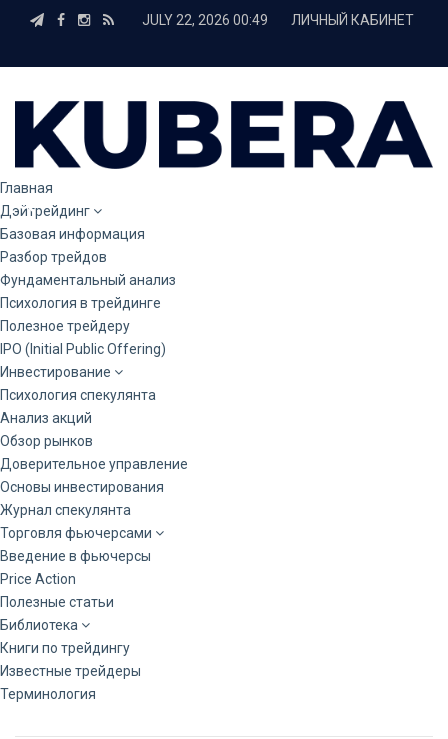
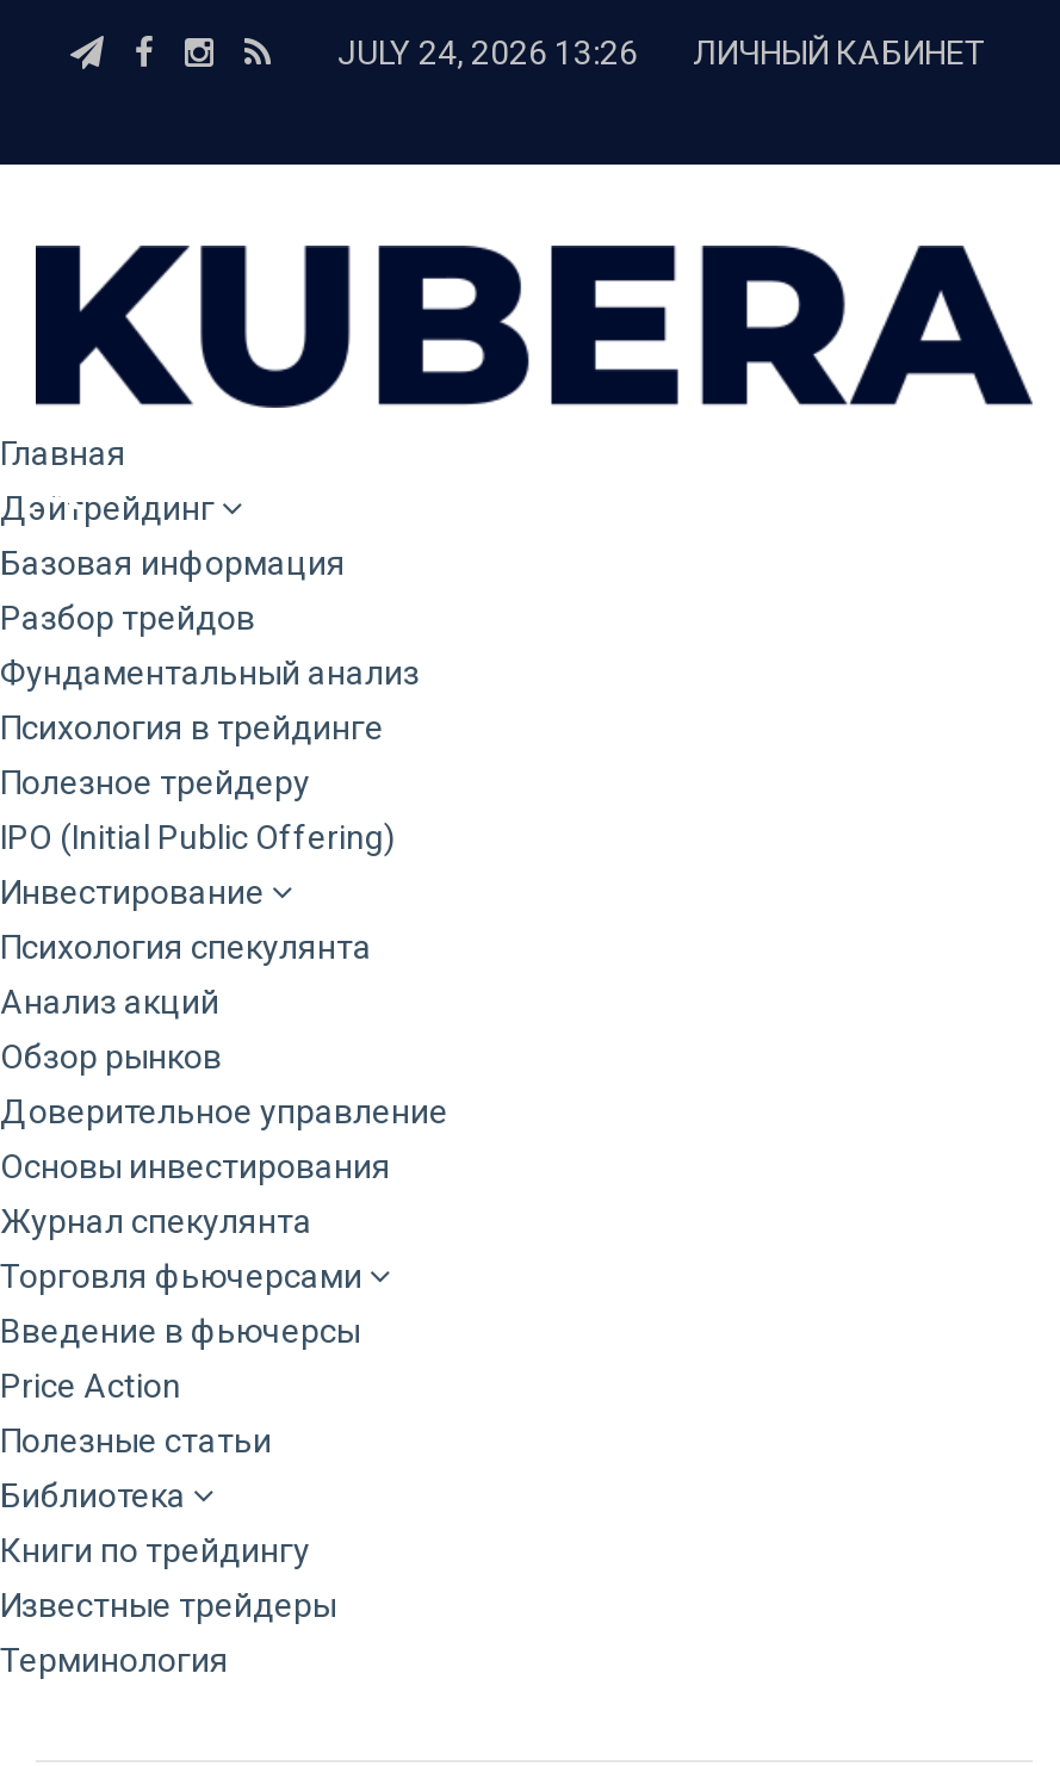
[141,12,413,28] JULY 22, 2026 00:49 ЛИЧНЫЙ КАБИНЕТ -> [337,33,986,72] JULY 24, 2026 13:26 ЛИЧНЫЙ КАБИНЕТ

